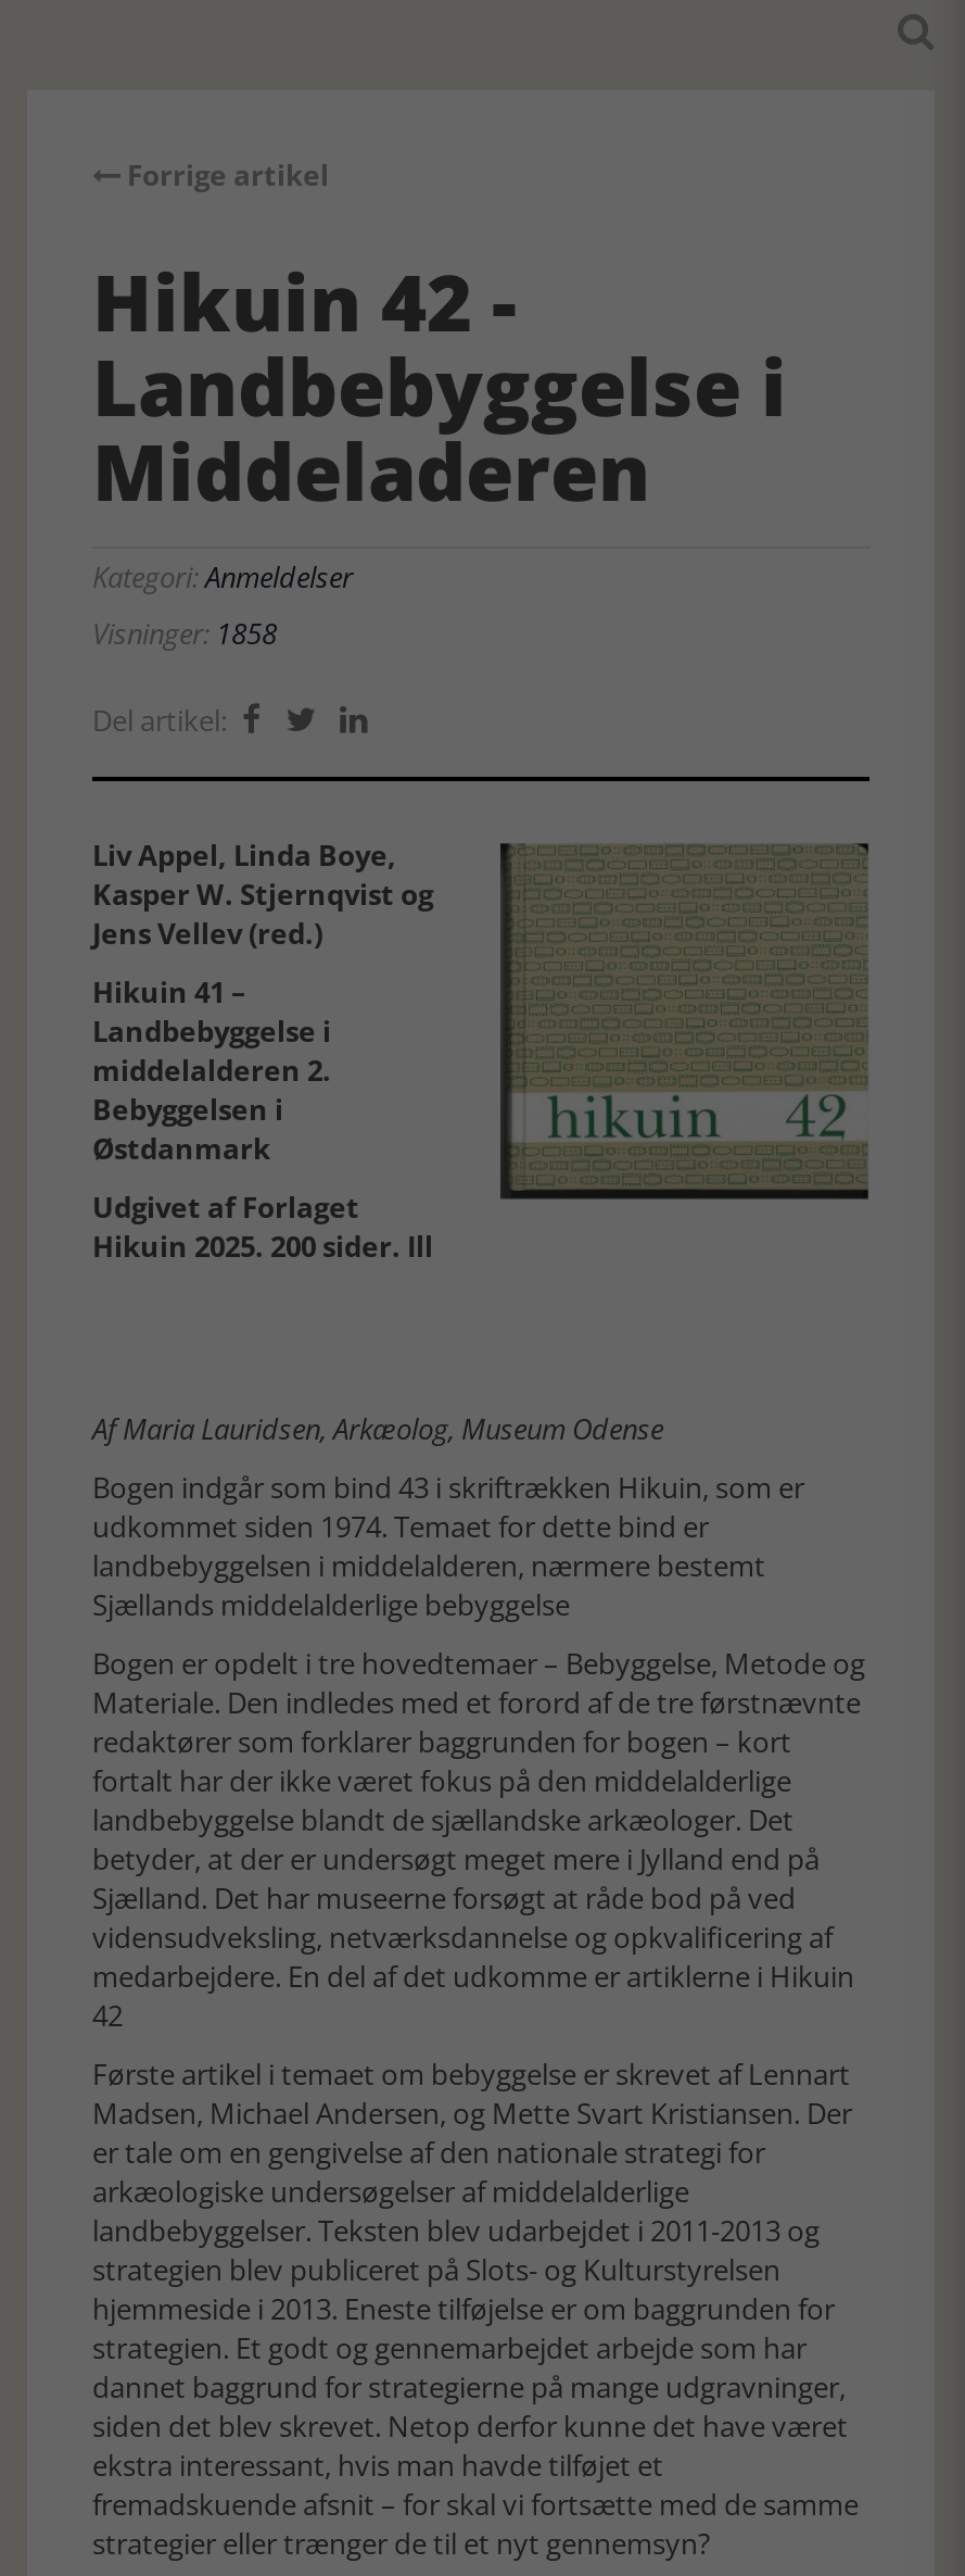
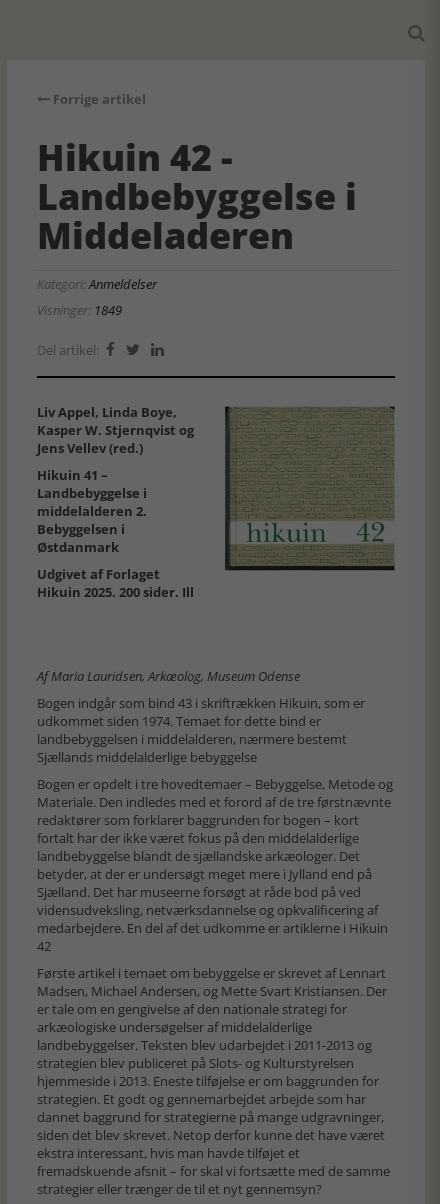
[92,614,277,653] Visninger: 1858 -> [37,301,122,319] Visninger: 1849

